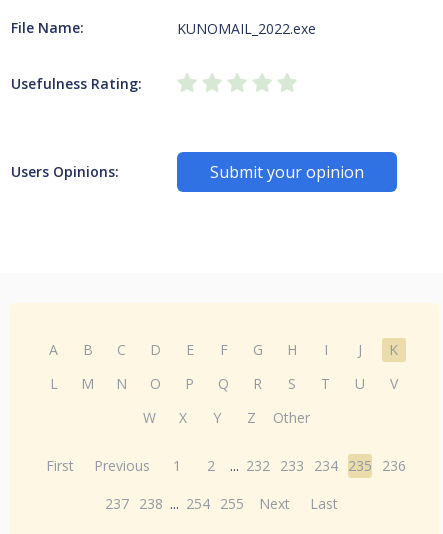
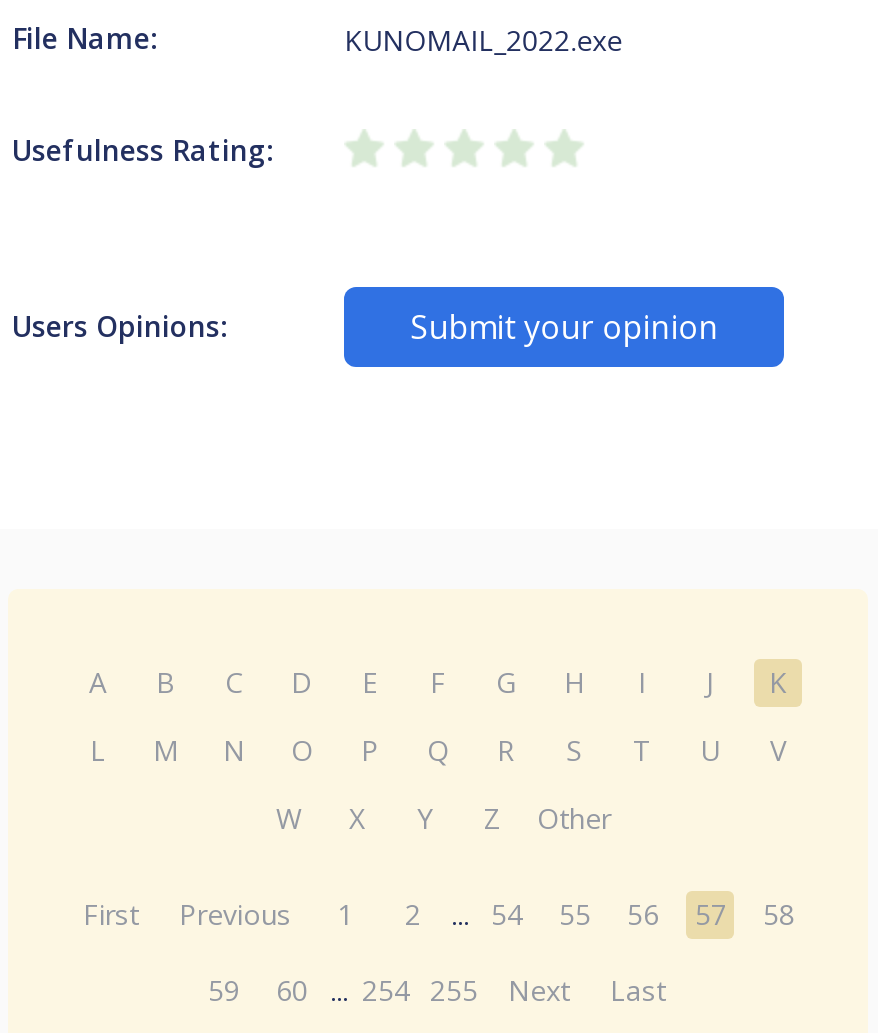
[207,456,406,475] 2 ... 232 233 234 235 236 -> [405,895,795,933] 2 ... 54 | 55 | 56 | 57 | 58
[105,494,244,513] 237 238 ... 254 255 -> [208,971,478,1009] 59 | 60 ... 254 255

